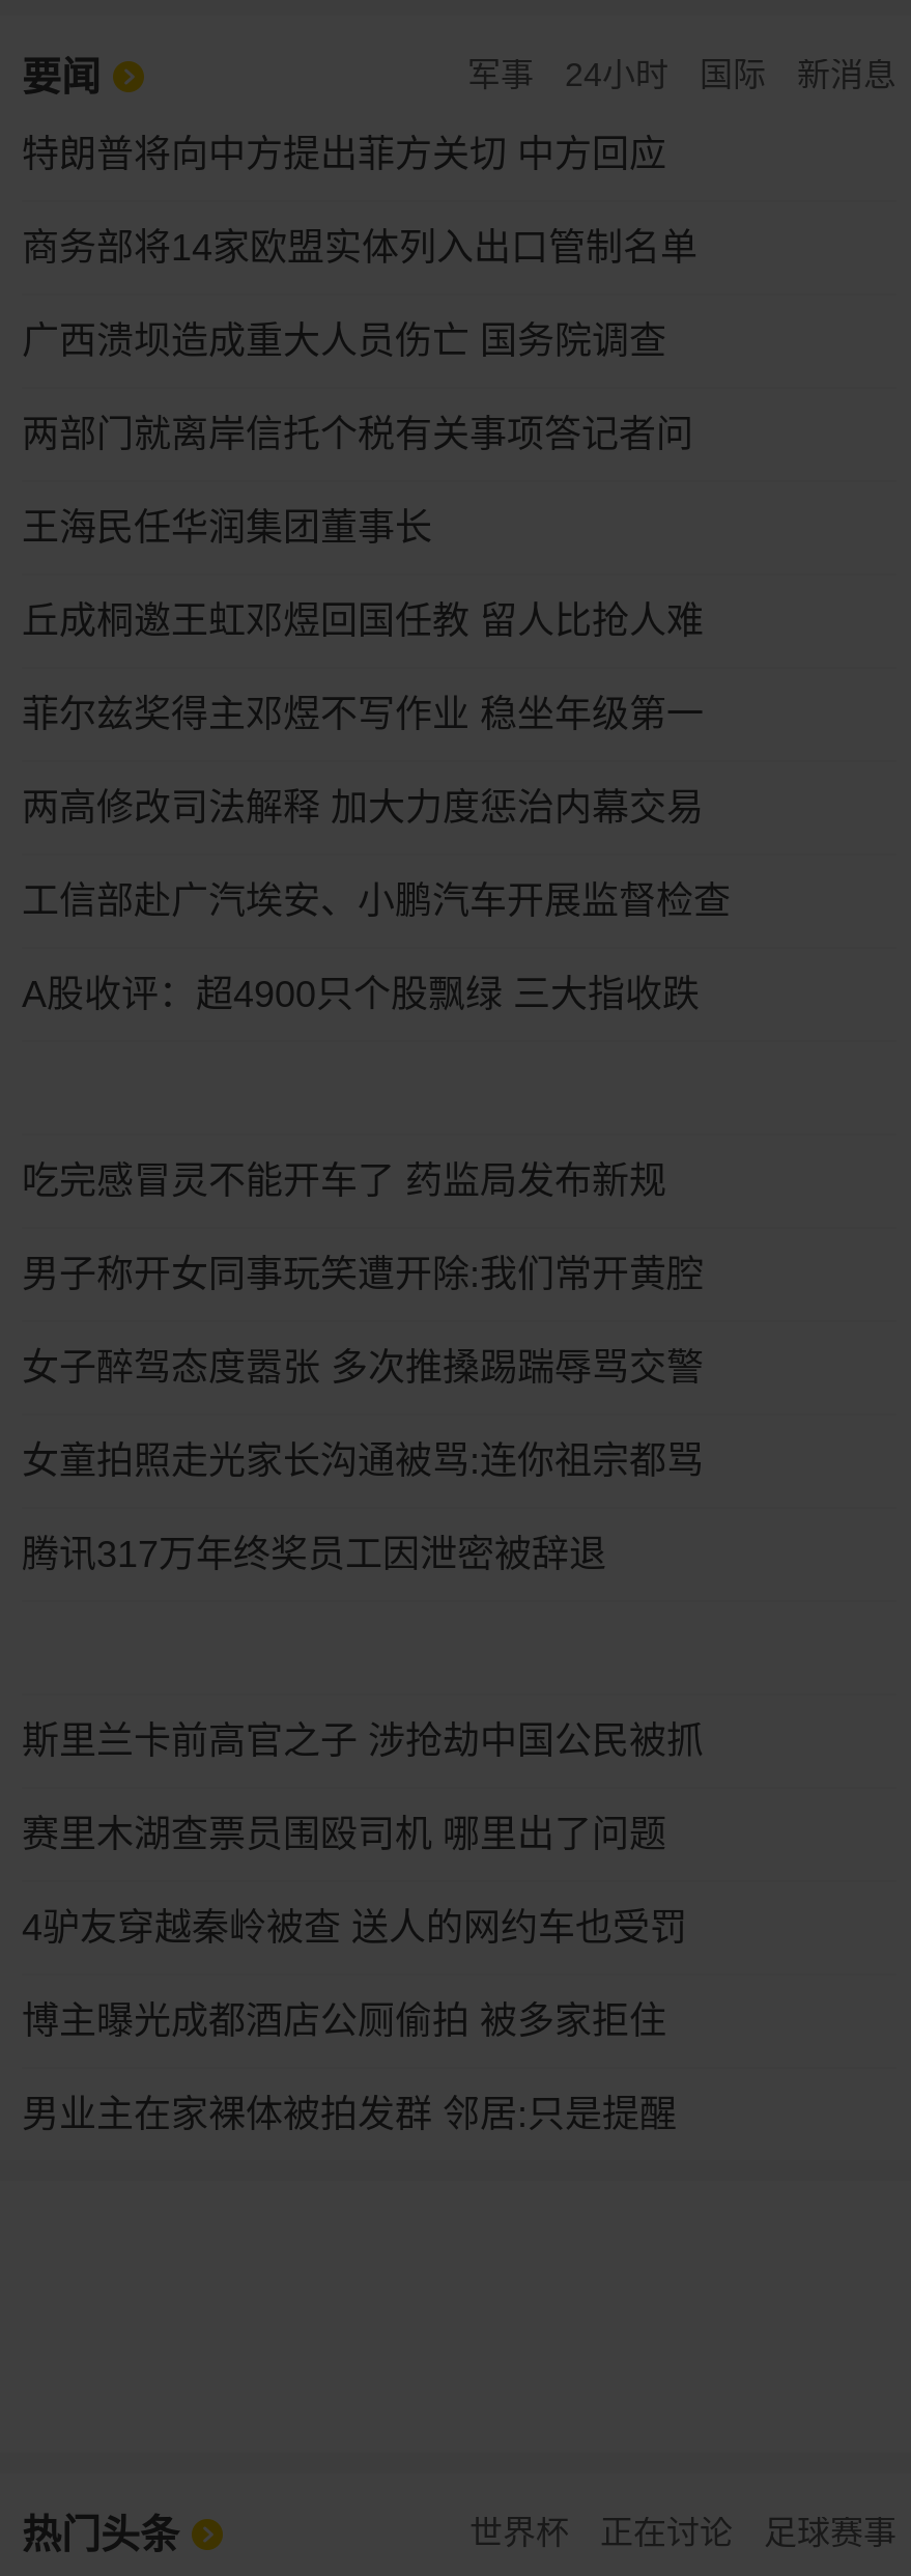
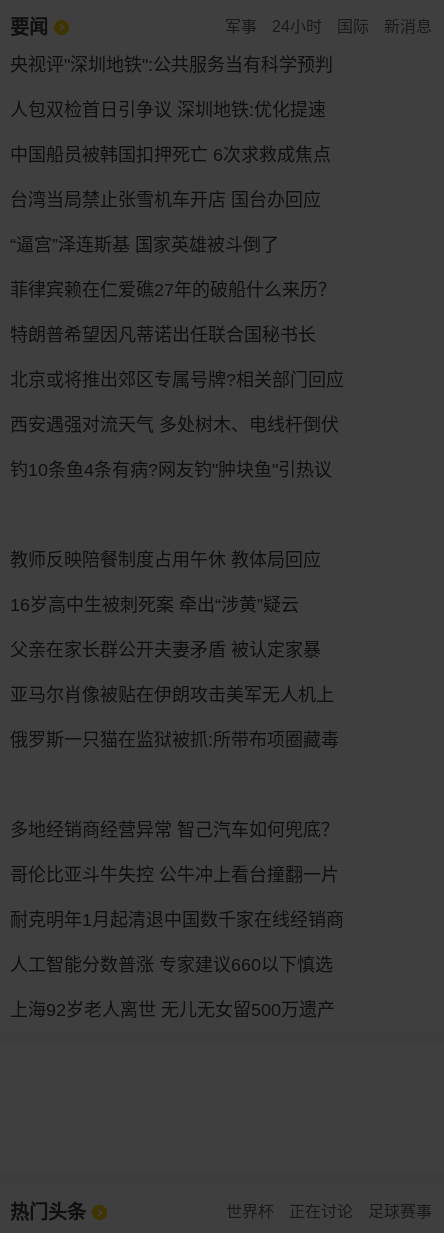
[22,134,666,175] 特朗普将向中方提出菲方关切 中方回应 -> [10,55,333,75] 央视评"深圳地铁":公共服务当有科学预判
[22,227,698,269] 商务部将14家欧盟实体列入出口管制名单 -> [10,100,326,120] 人包双检首日引争议 深圳地铁:优化提速
[22,320,666,362] 广西溃坝造成重大人员伤亡 国务院调查 -> [10,145,331,165] 中国船员被韩国扣押死亡 6次求救成焦点
[22,414,693,455] 两部门就离岸信托个税有关事项答记者问 -> [10,190,321,210] 台湾当局禁止张雪机车开店 国台办回应
[22,507,432,549] 王海民任华润集团董事长 -> [10,235,279,255] “逼宫”泽连斯基 国家英雄被斗倒了
[22,600,704,642] 丘成桐邀王虹邓煜回国任教 留人比抢人难 -> [10,280,336,300] 菲律宾赖在仁爱礁27年的破船什么来历？
[22,694,704,735] 菲尔兹奖得主邓煜不写作业 稳坐年级第一 -> [10,325,316,345] 特朗普希望因凡蒂诺出任联合国秘书长
[22,787,704,829] 两高修改司法解释 加大力度惩治内幕交易 -> [10,370,344,390] 北京或将推出郊区专属号牌?相关部门回应
[22,880,731,922] 工信部赴广汽埃安、小鹏汽车开展监督检查 -> [10,415,339,435] 西安遇强对流天气 多处树木、电线杆倒伏
[22,974,700,1015] A股收评：超4900只个股飘绿 三大指收跌 -> [10,460,332,480] 钓10条鱼4条有病?网友钓"肿块鱼"引热议
[22,1160,666,1202] 吃完感冒灵不能开车了 药监局发布新规 -> [10,550,321,570] 教师反映陪餐制度占用午休 教体局回应
[22,1254,704,1295] 男子称开女同事玩笑遭开除:我们常开黄腔 -> [10,595,299,615] 16岁高中生被刺死案 牵出“涉黄”疑云
[22,1347,704,1389] 女子醉驾态度嚣张 多次推搡踢踹辱骂交警 -> [10,640,321,660] 父亲在家长群公开夫妻矛盾 被认定家暴
[22,1440,704,1482] 女童拍照走光家长沟通被骂:连你祖宗都骂 -> [10,685,334,705] 亚马尔肖像被贴在伊朗攻击美军无人机上
[22,1534,606,1575] 腾讯317万年终奖员工因泄密被辞退 -> [10,730,339,750] 俄罗斯一只猫在监狱被抓:所带布项圈藏毒
[22,1720,704,1762] 斯里兰卡前高官之子 涉抢劫中国公民被抓 -> [10,820,339,840] 多地经销商经营异常 智己汽车如何兜底？
[22,1814,666,1855] 赛里木湖查票员围殴司机 哪里出了问题 -> [10,865,339,885] 哥伦比亚斗牛失控 公牛冲上看台撞翻一片
[22,1907,687,1949] 4驴友穿越秦岭被查 送人的网约车也受罚 -> [10,910,344,930] 耐克明年1月起清退中国数千家在线经销商
[22,2000,666,2042] 博主曝光成都酒店公厕偷拍 被多家拒住 -> [10,955,333,975] 人工智能分数普涨 专家建议660以下慎选
[22,2094,677,2135] 男业主在家裸体被拍发群 邻居:只是提醒 -> [10,1000,335,1020] 上海92岁老人离世 无儿无女留500万遗产

